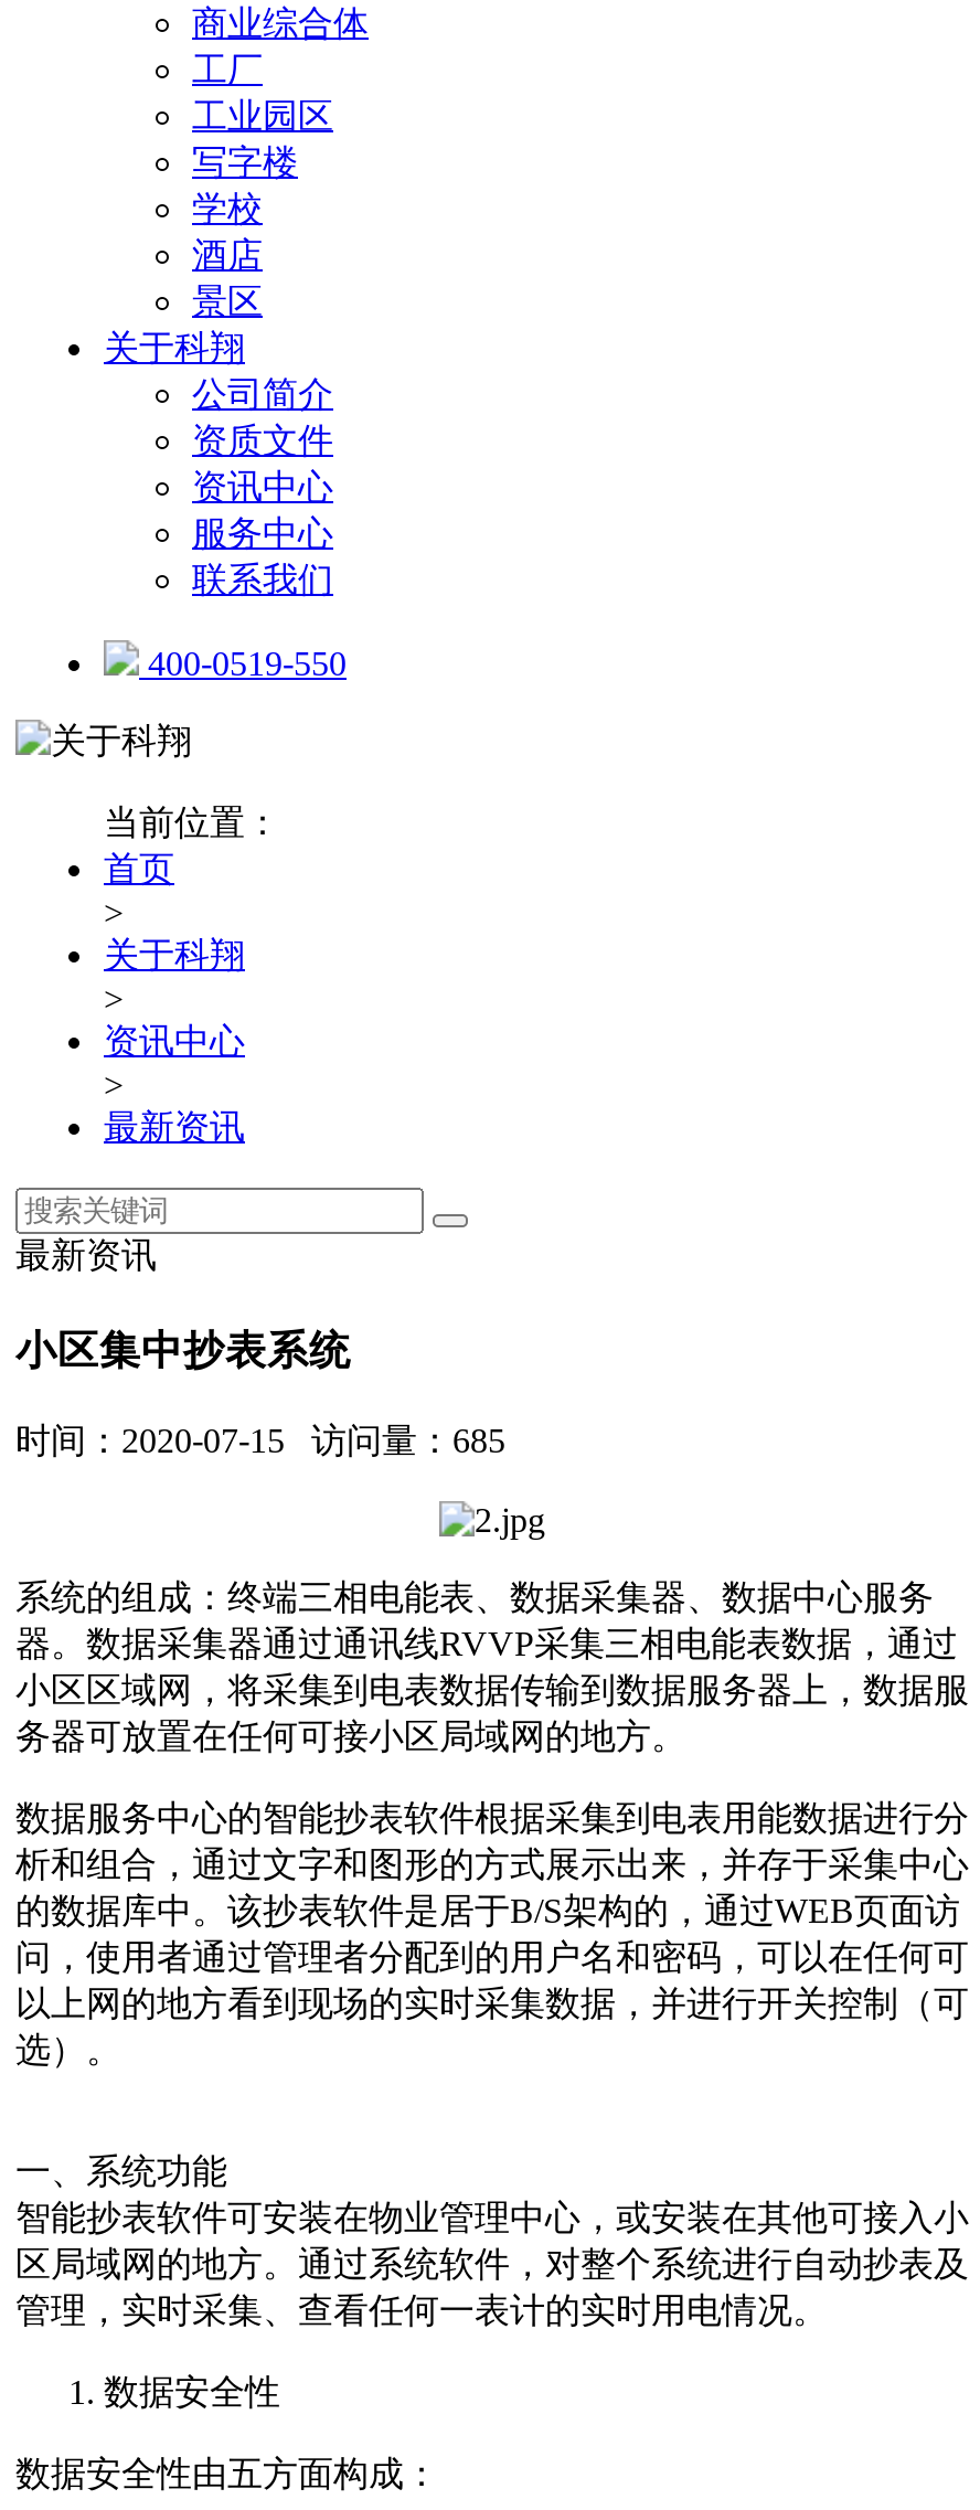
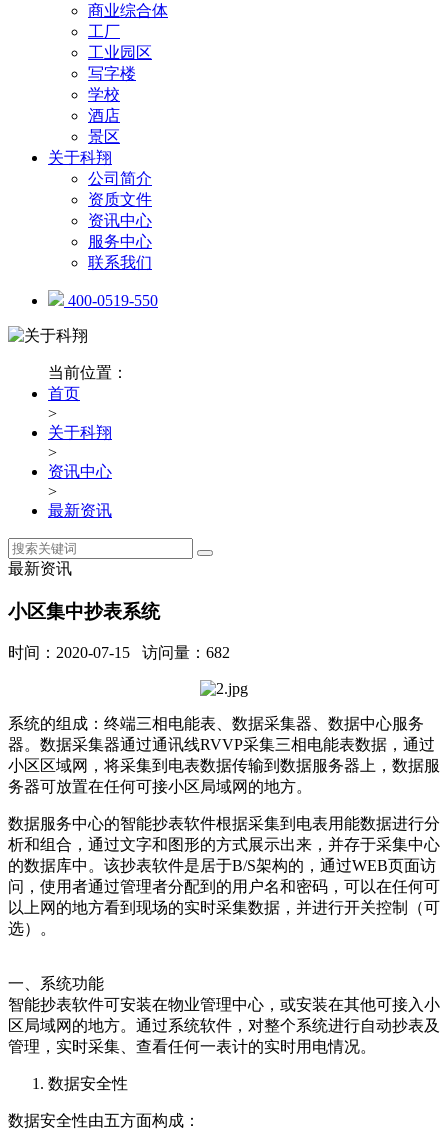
[15,1423,505,1460] 时间：2020-07-15 访问量：685 -> [8,644,230,661] 时间：2020-07-15 访问量：682

